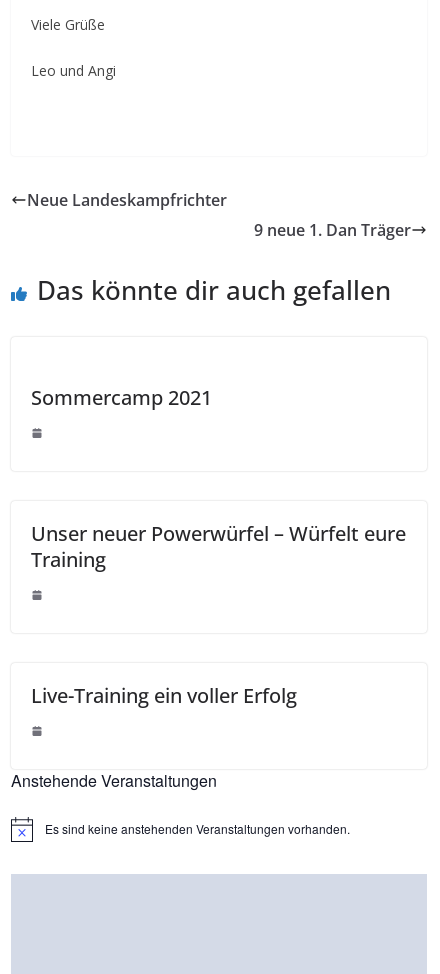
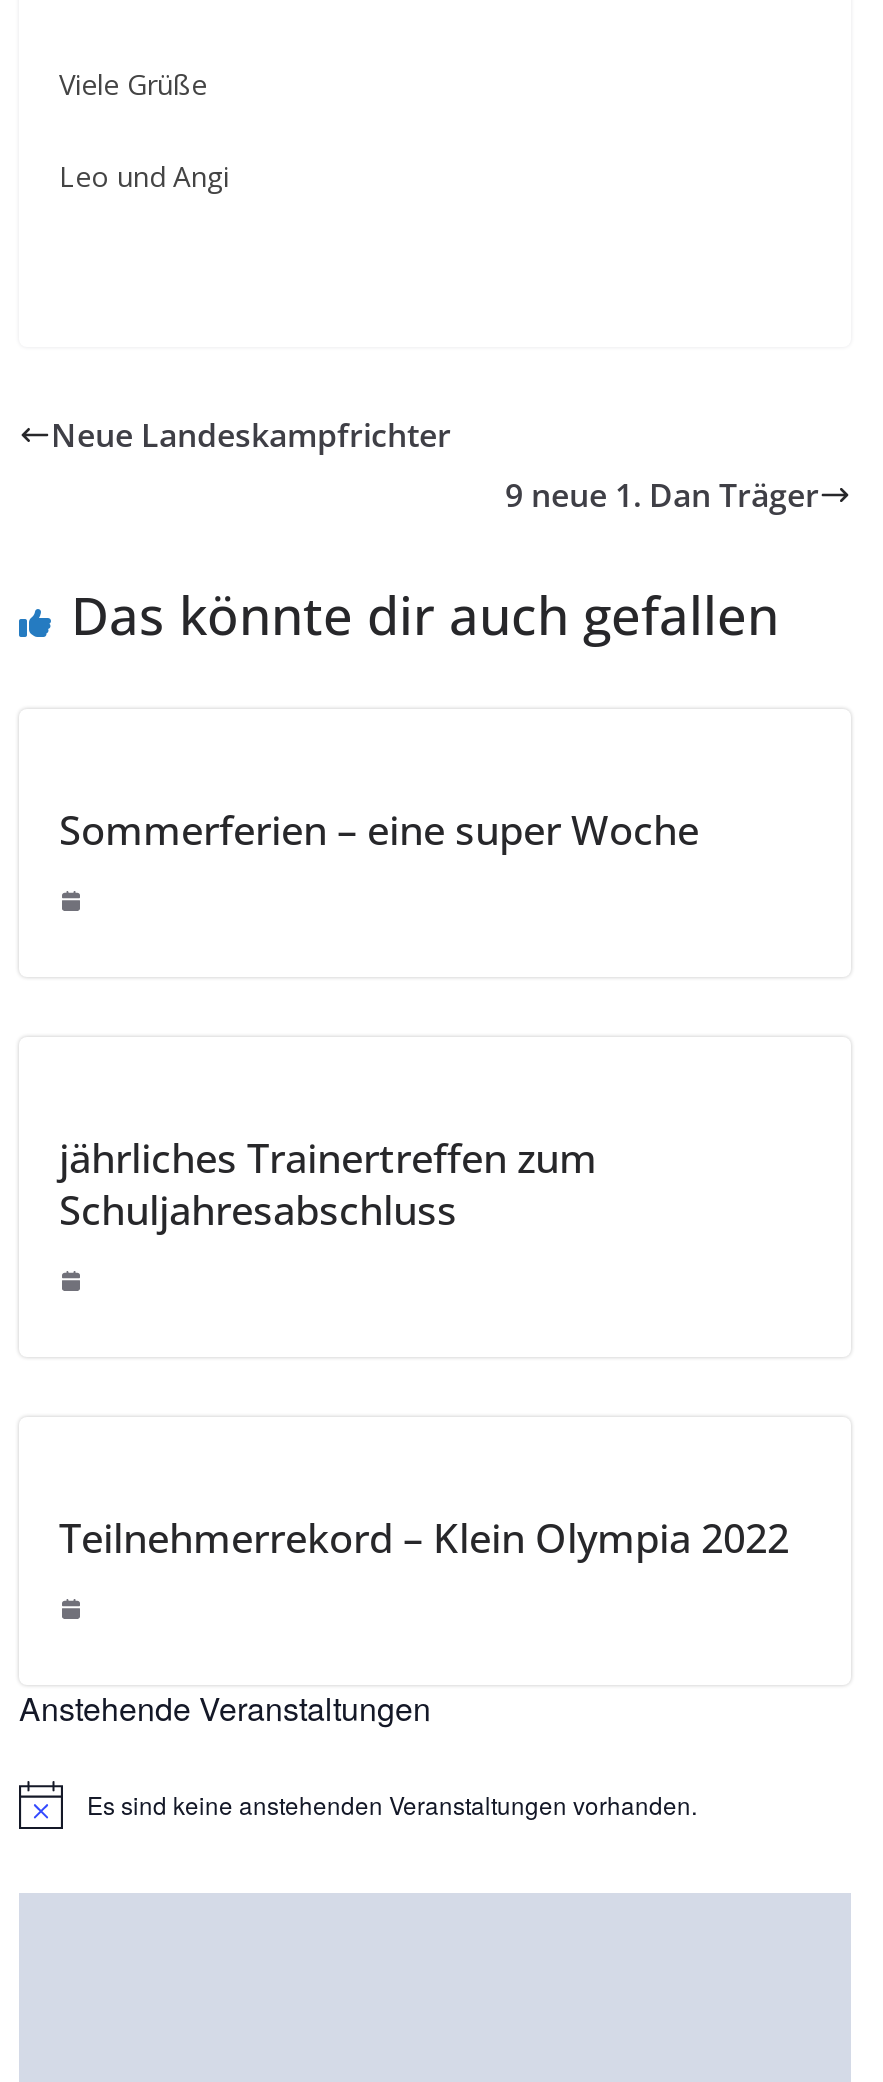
[31,384,212,411] Sommercamp 2021 -> [59,803,699,857] Sommerferien – eine super Woche
[31,520,406,573] Unser neuer Powerwürfel – Würfelt eure | Training -> [59,1131,597,1237] jährliches Trainertreffen zum | Schuljahresabschluss
[31,682,297,709] Live-Training ein voller Erfolg -> [59,1511,789,1565] Teilnehmerrekord – Klein Olympia 2022

